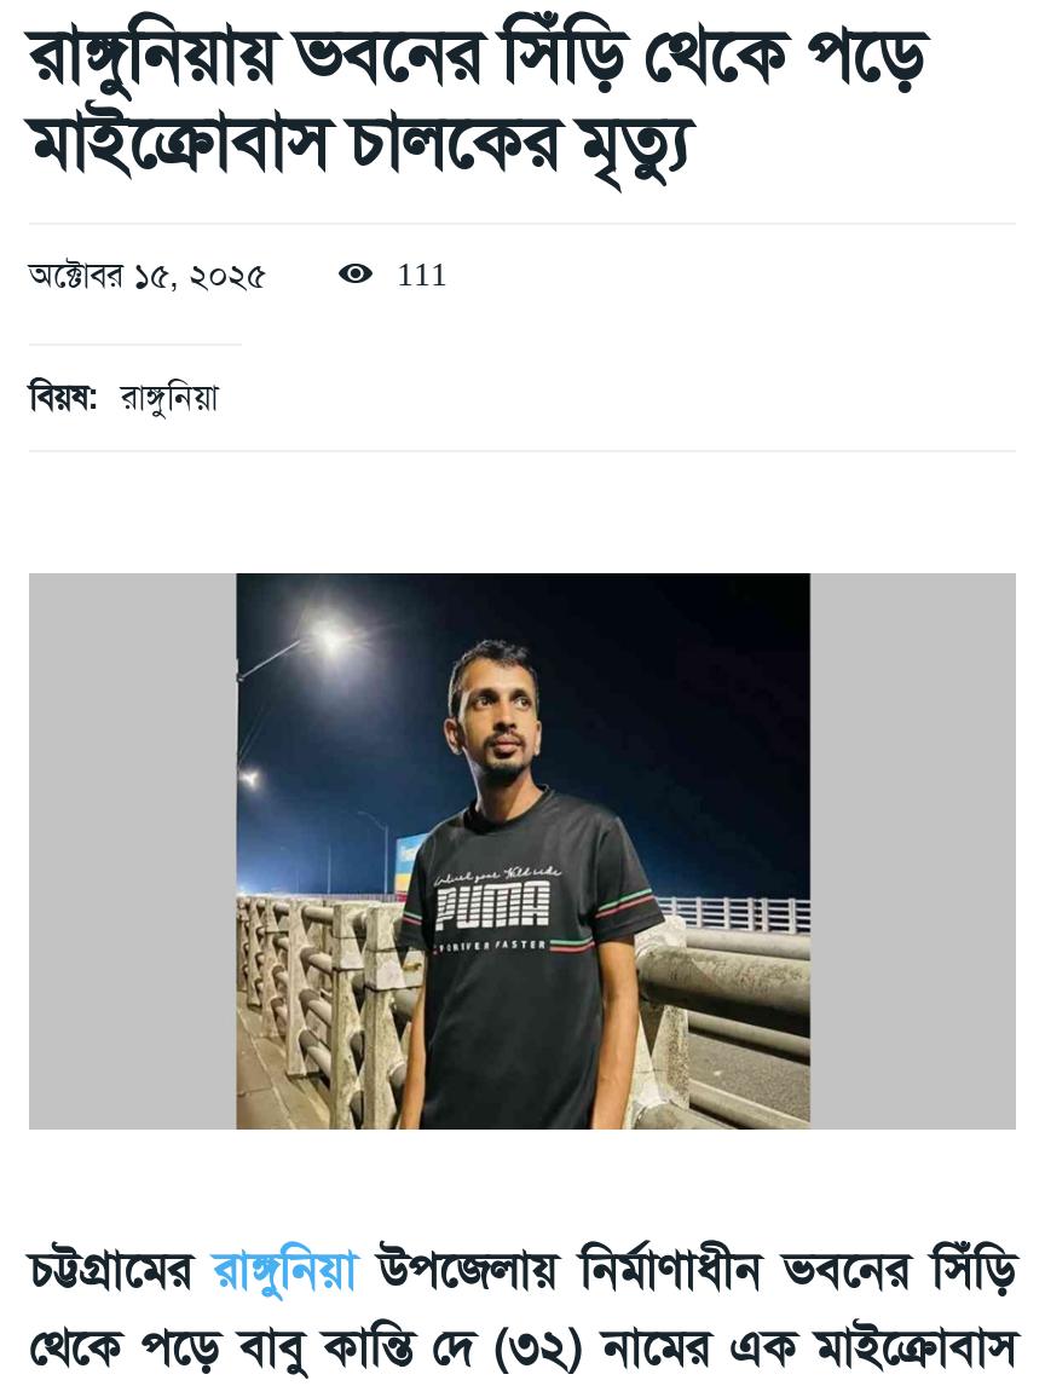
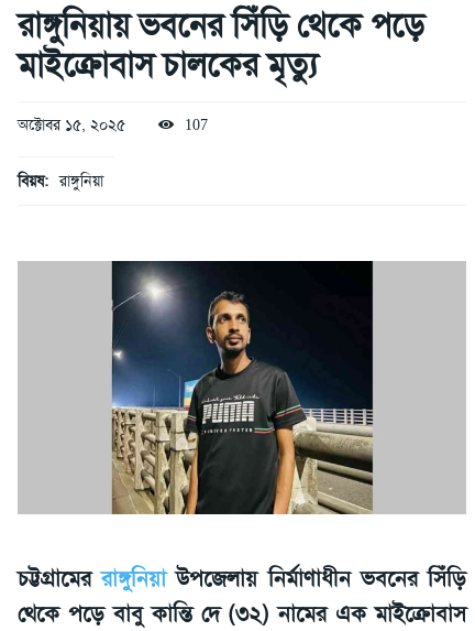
[397,255,448,291] 111 -> [185,116,208,133] 107

